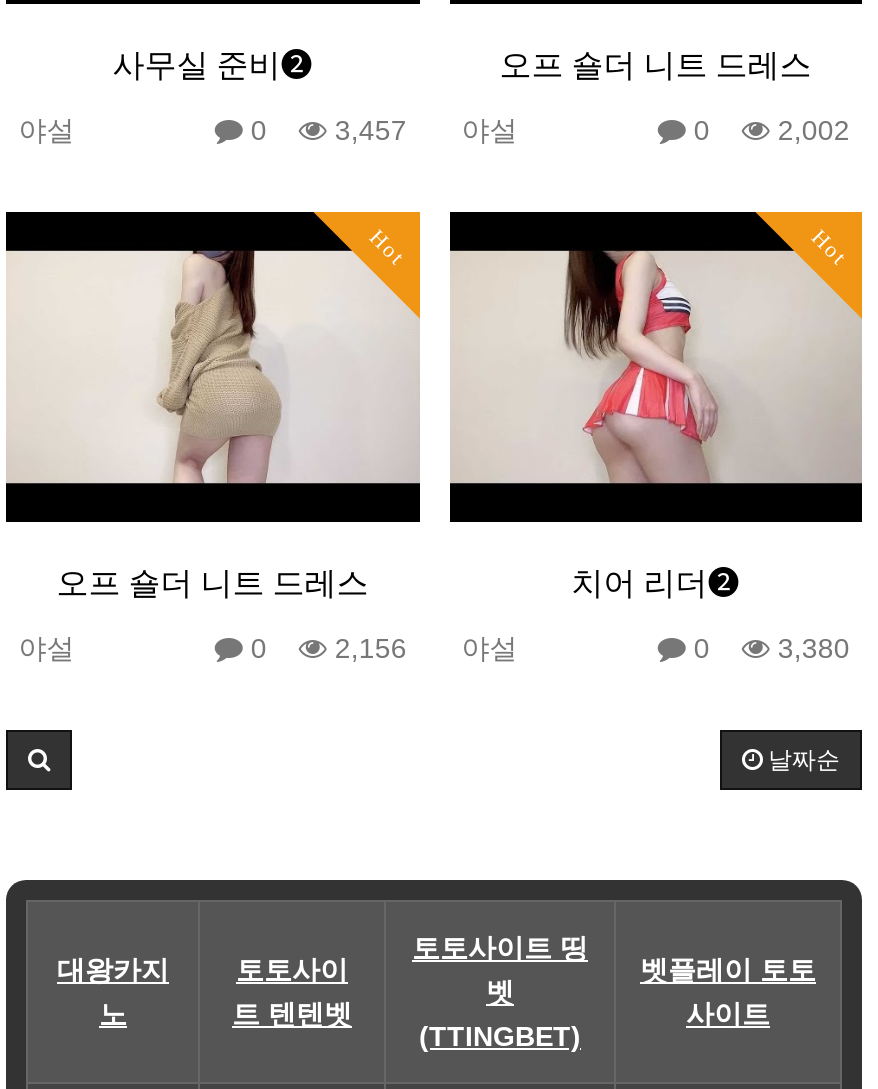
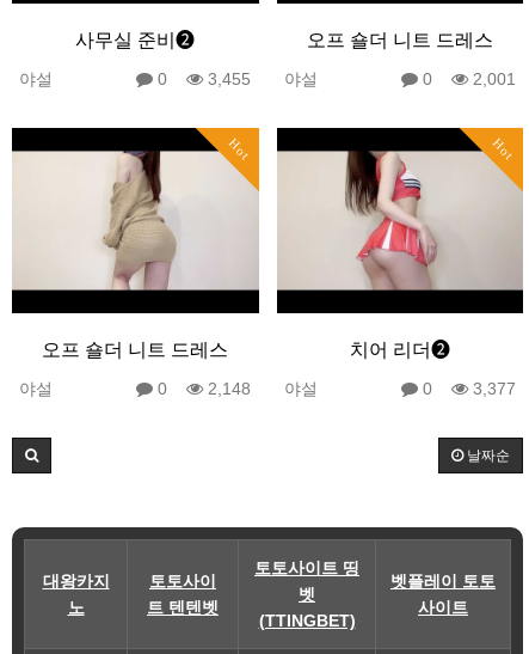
[243,113,517,145] 0 3,457 야설 -> [153,69,317,88] 0 3,455 야설
[686,113,850,145] 0 2,002 -> [418,69,516,88] 0 2,001
[243,632,517,664] 0 2,156 야설 -> [153,379,317,398] 0 2,148 야설
[686,632,850,664] 0 3,380 -> [418,379,516,398] 0 3,377

